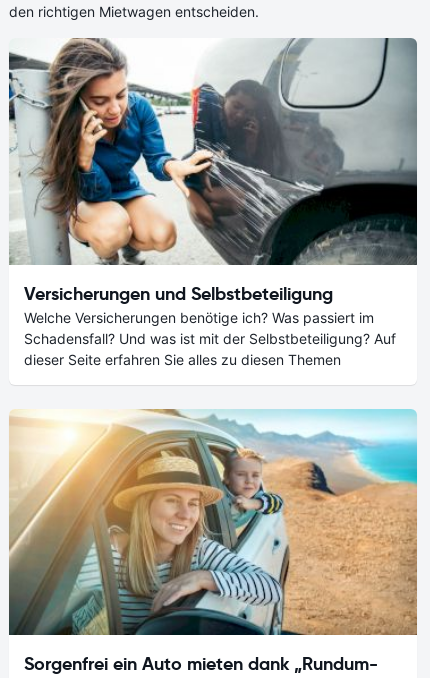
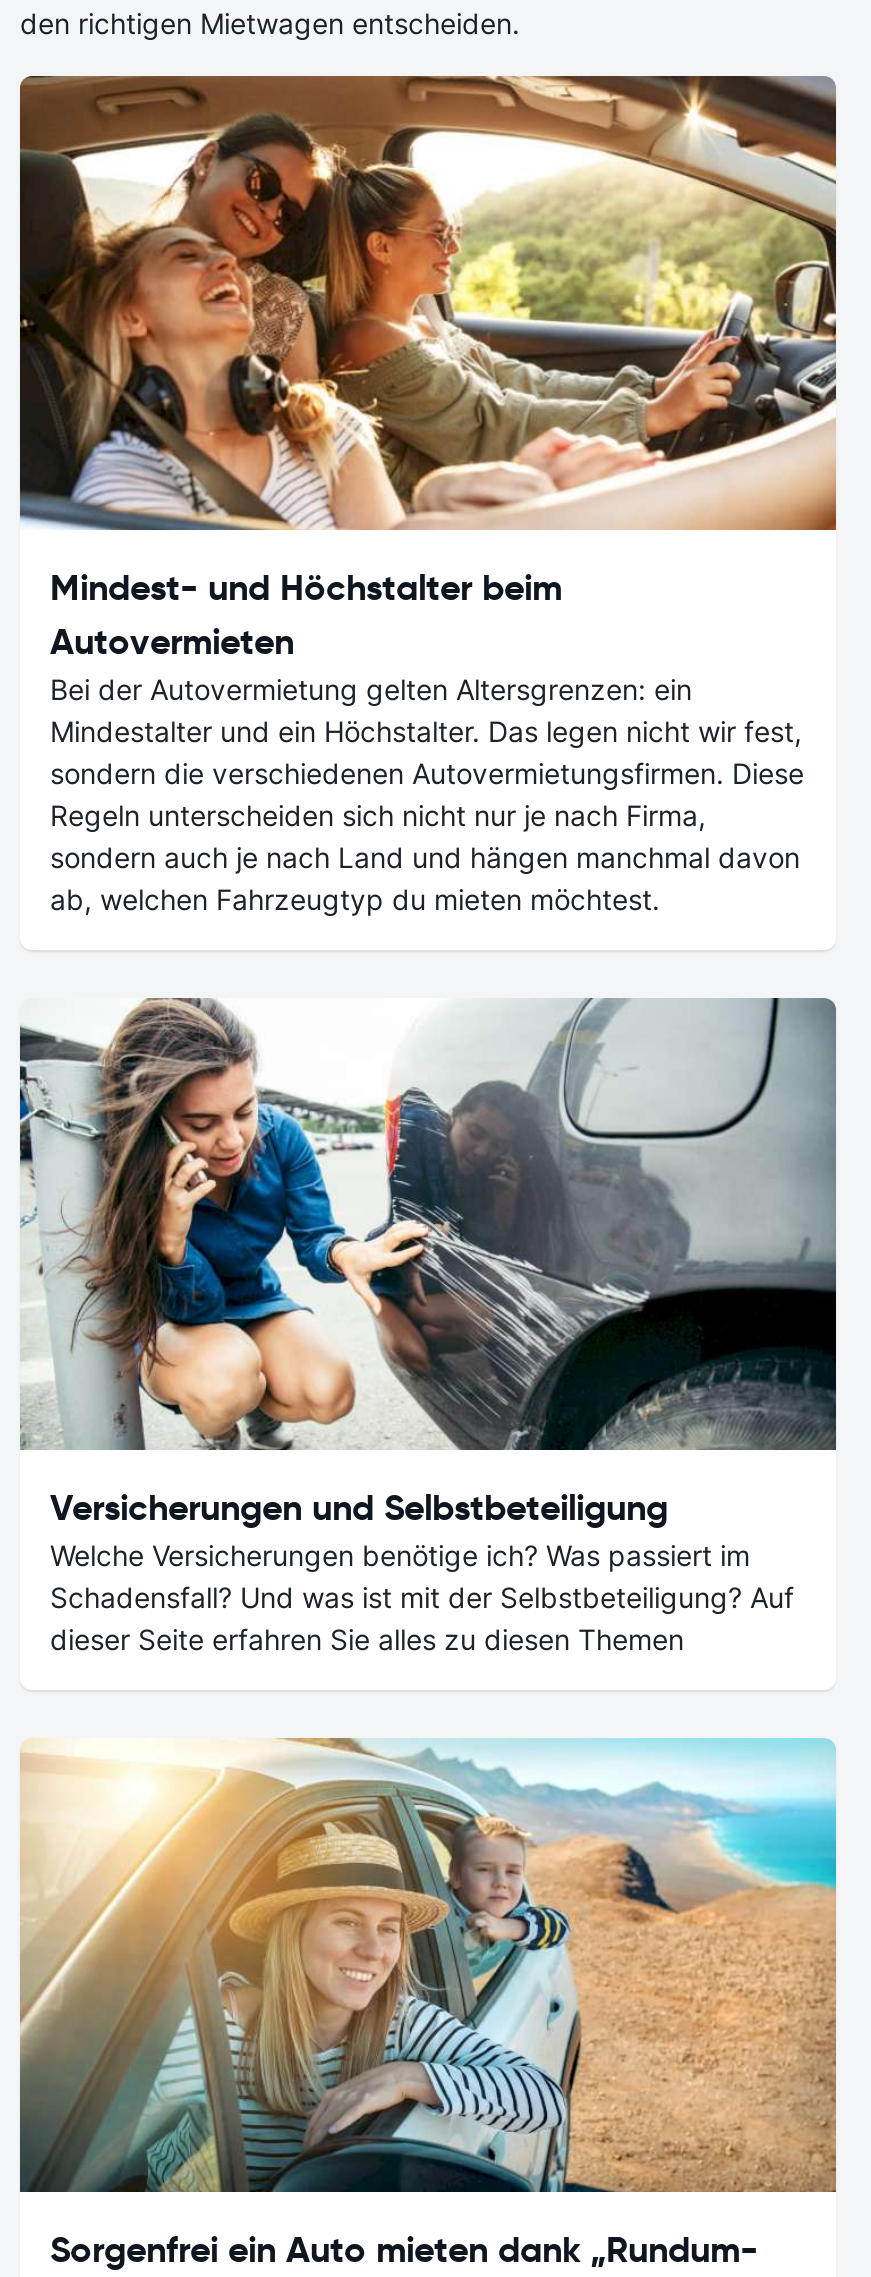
none -> [18,74,838,915] [image] | Mindest- und Höchstalter beim | Autovermieten | Bei der Autovermietung gelten Altersgrenzen: ein | Mindestalter und ein Höchstalter. Das legen nicht wir fest, | sondern die verschiedenen Autovermietungsfirmen. Diese | Regeln unterscheiden sich nicht nur je nach Firma, | sondern auch je nach Land und hängen manchmal davon | ab, welchen Fahrzeugtyp du mieten möchtest.

